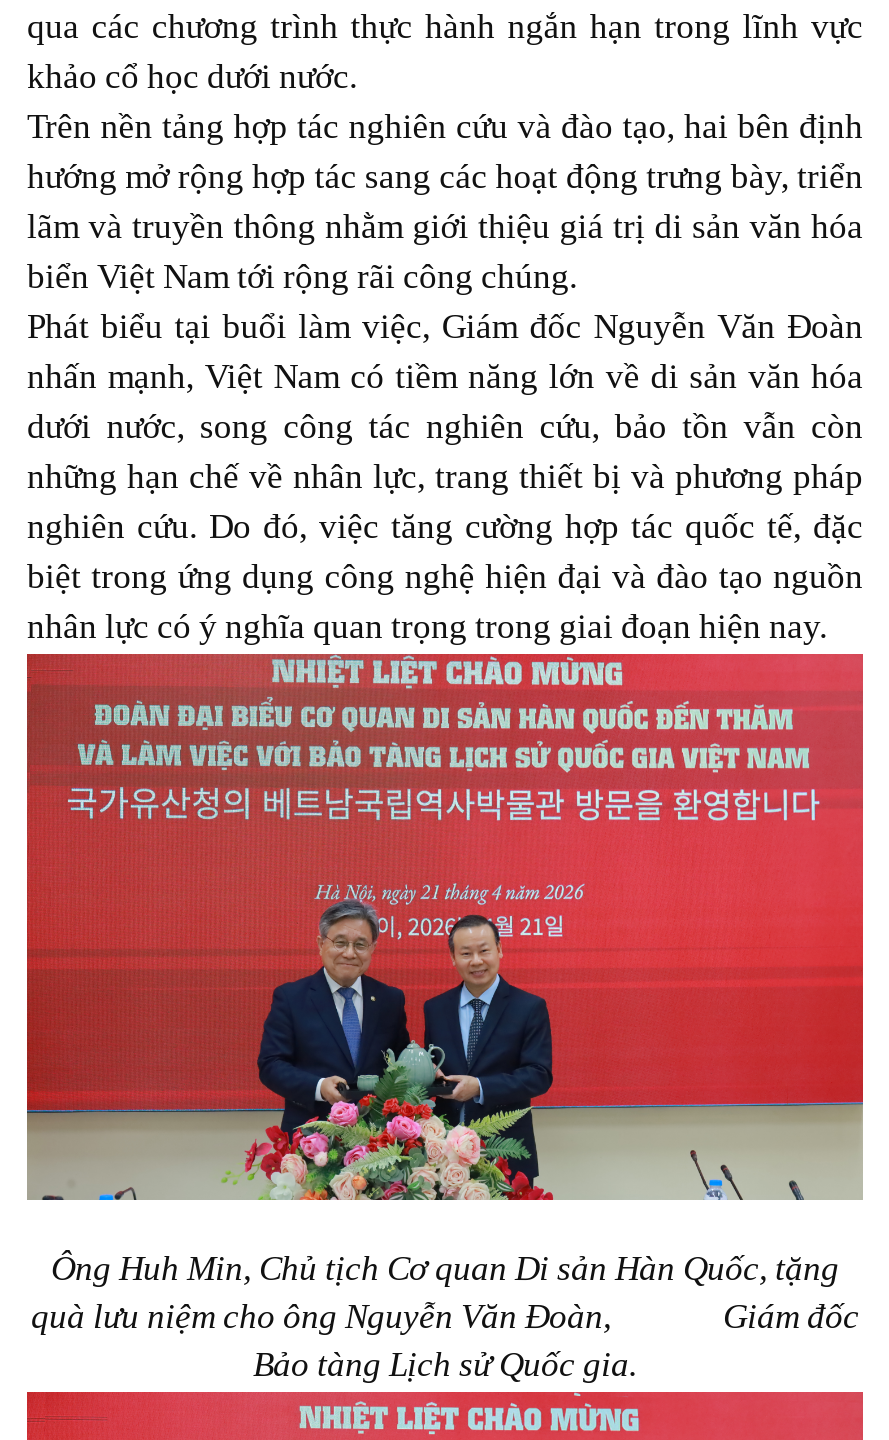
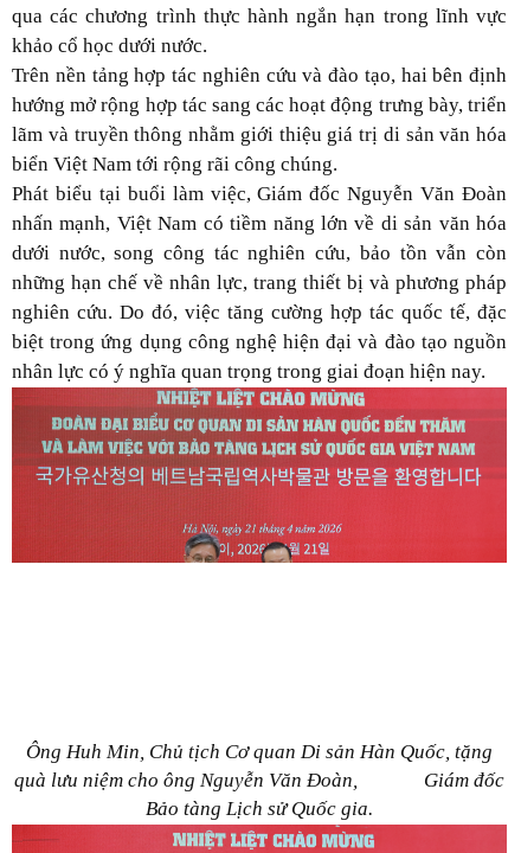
[25,950,865,1202] [image] -> none

